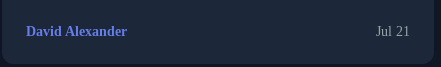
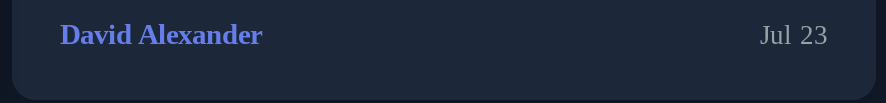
[376,24,410,39] Jul 21 -> [760,19,828,49] Jul 23

